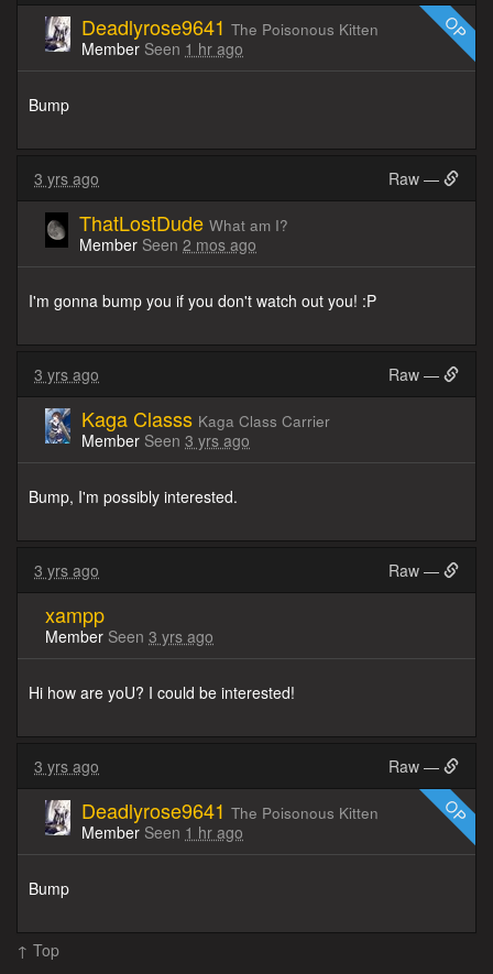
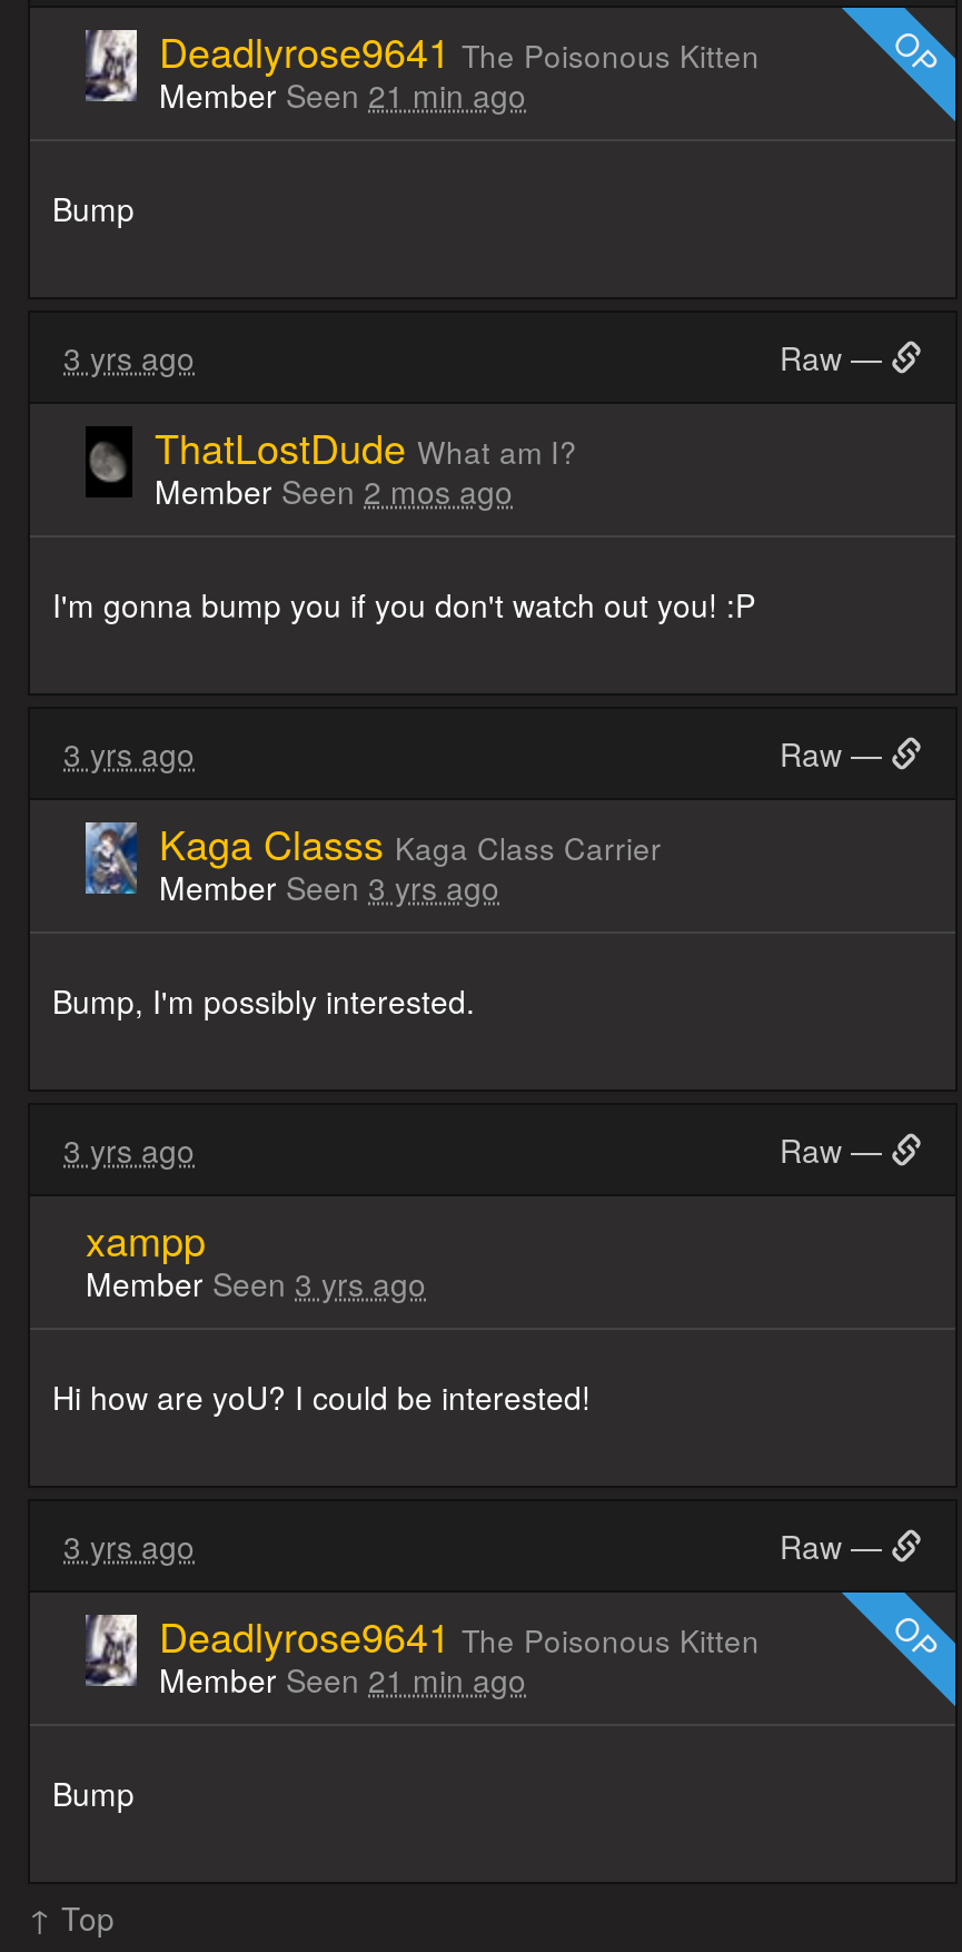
[81,37,243,59] Member Seen 1 hr ago -> [159,72,526,117] Member Seen 21 min ago
[81,821,243,843] Member Seen 1 hr ago -> [159,1657,526,1702] Member Seen 21 min ago

